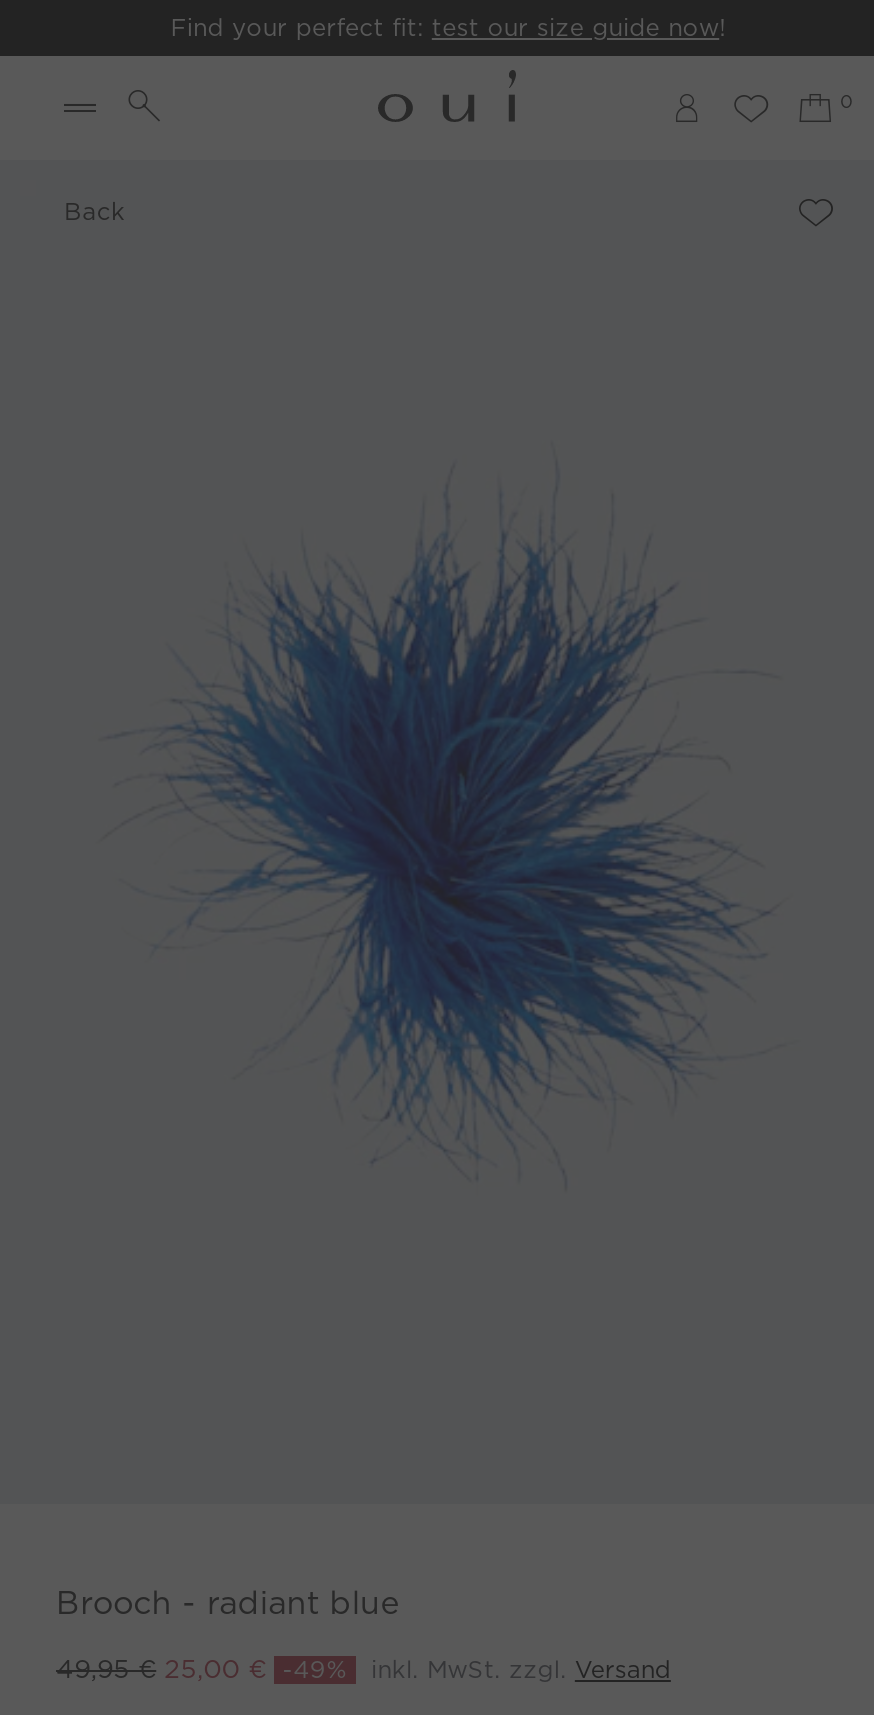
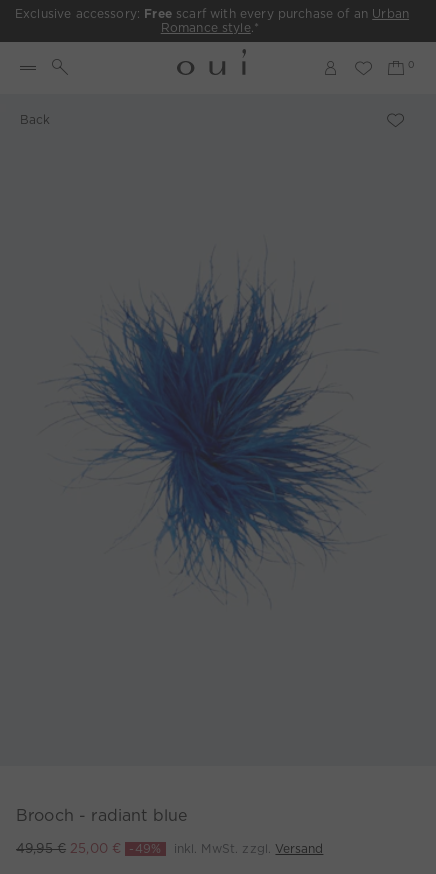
[170,12,726,42] Find your perfect fit: test our size guide now! -> [15,6,409,35] Exclusive accessory: Free scarf with every purchase of an Urban | Romance style.*

